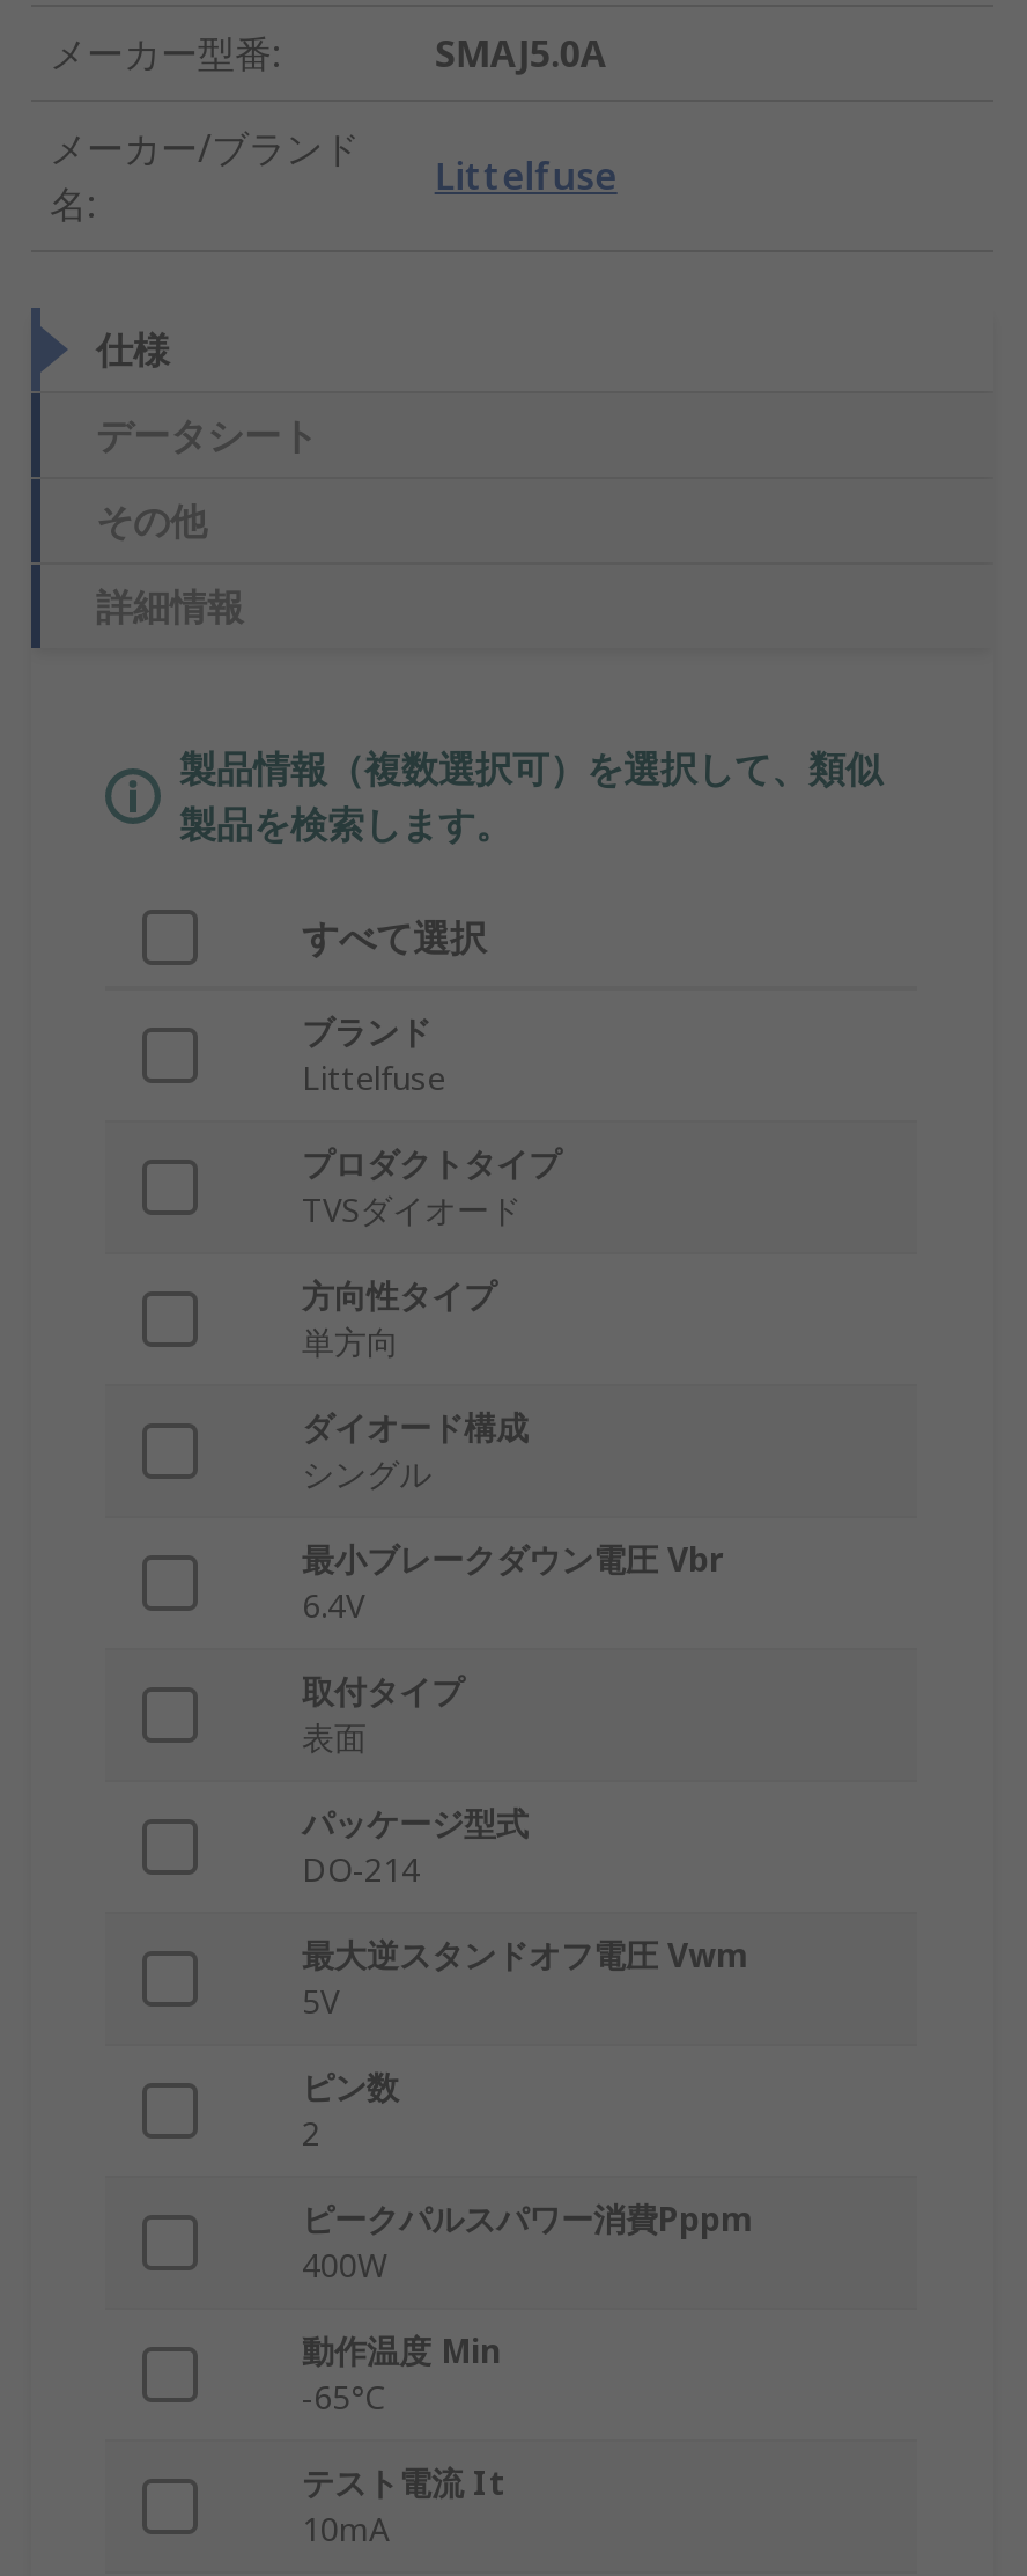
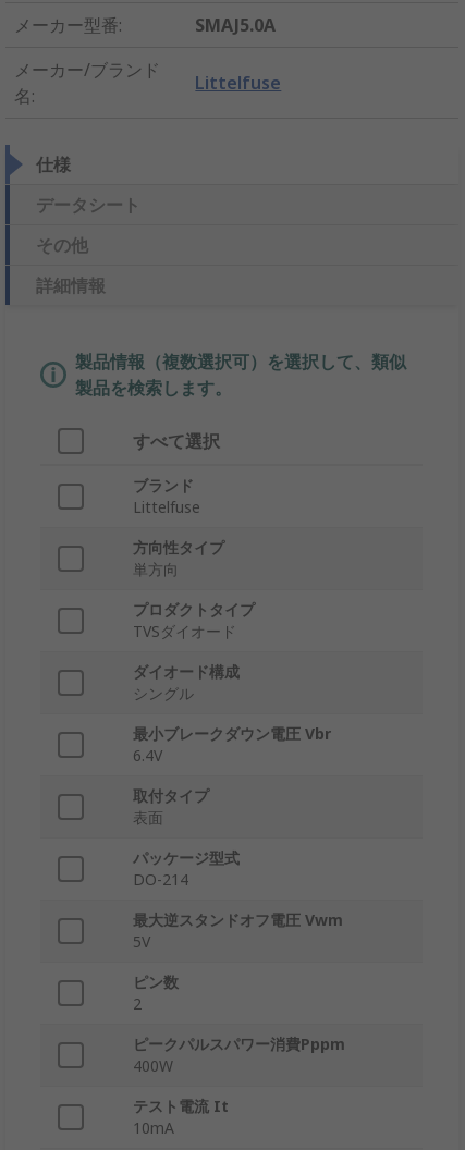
moved [302,1142,561,1232] -> [133,600,255,642]: プロダクトタイプ | TVSダイオード
[302,2330,501,2420] 動作温度 Min | -65°C -> none

